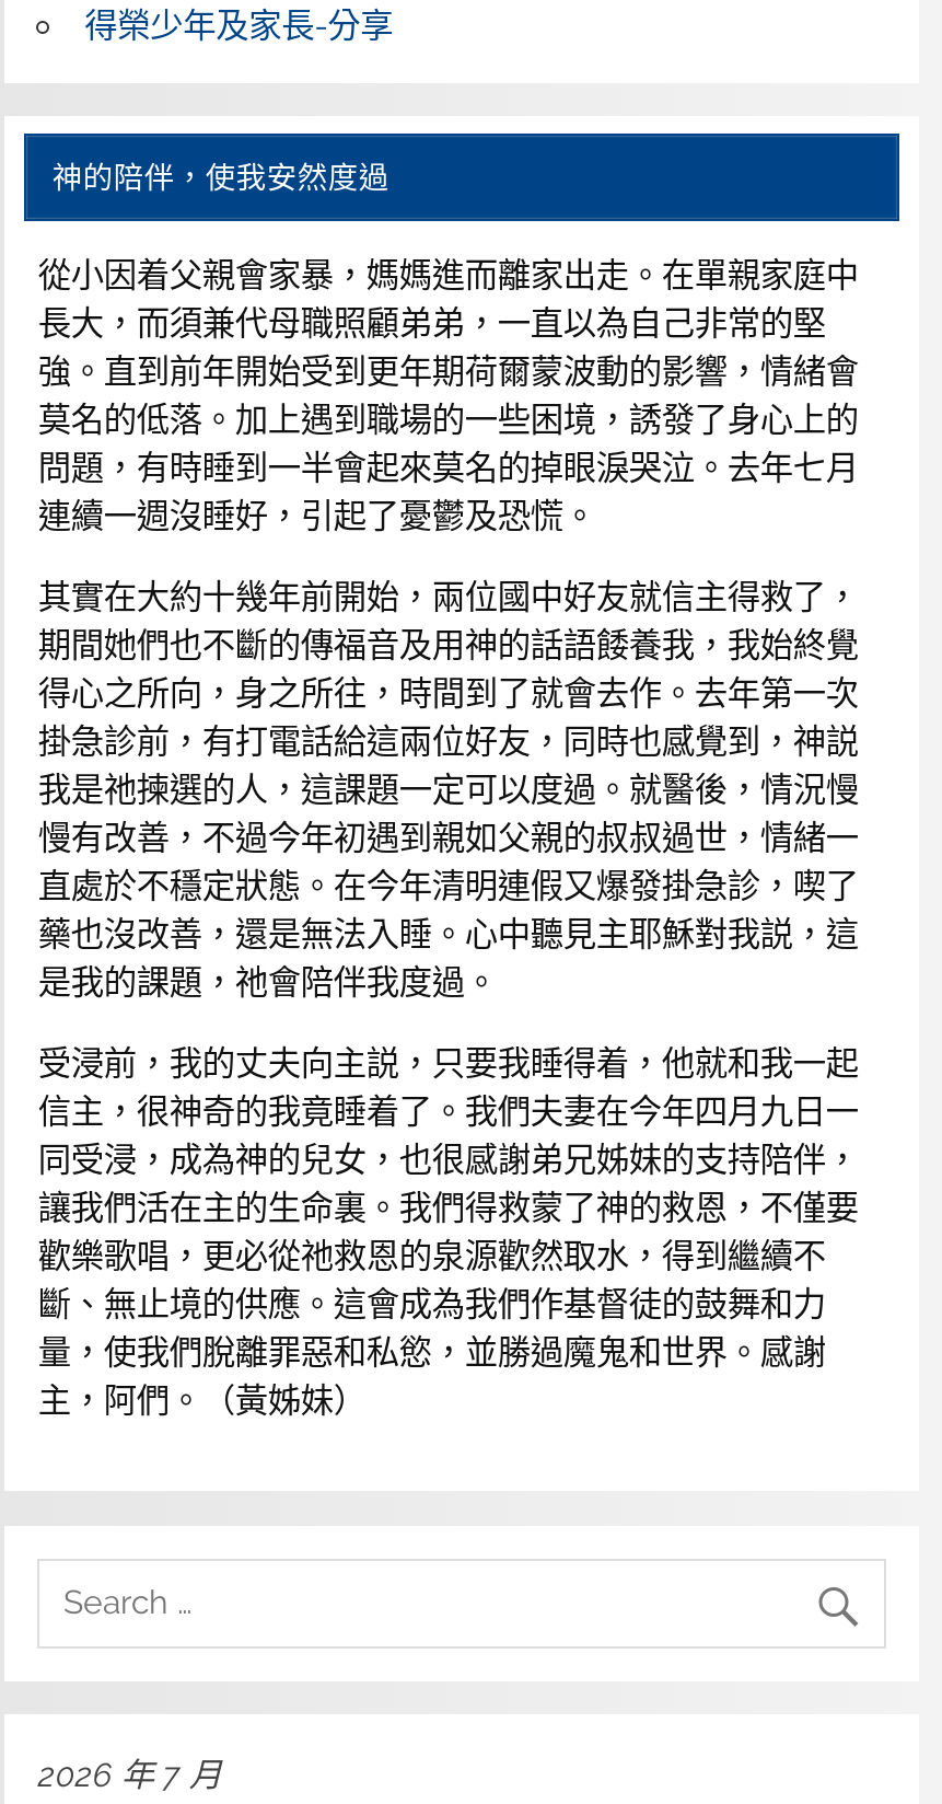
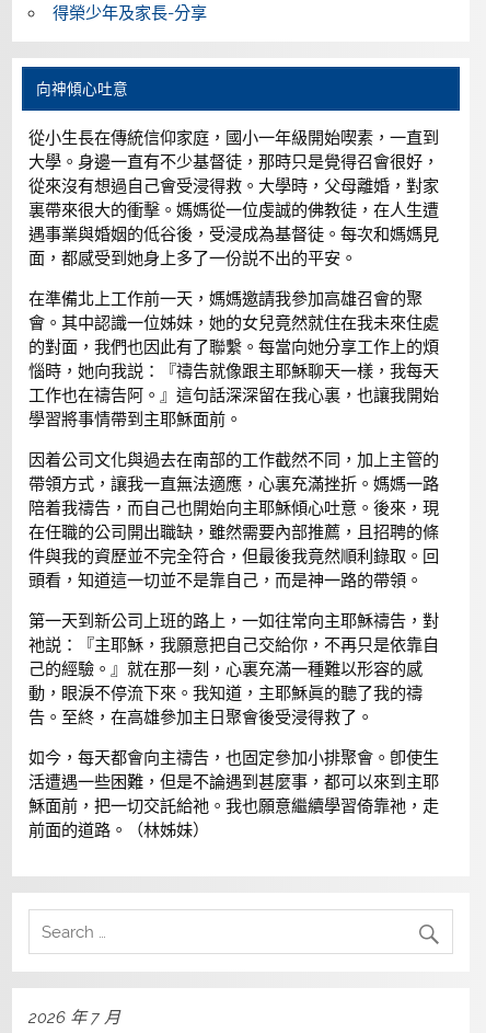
[38,159,859,1421] 神的陪伴，使我安然度過 | 從小因着父親會家暴，媽媽進而離家出走。在單親家庭中 | 長大，而須兼代母職照顧弟弟，一直以為自己非常的堅 | 強。直到前年開始受到更年期荷爾蒙波動的影響，情緒會 | 莫名的低落。加上遇到職場的一些困境，誘發了身心上的 | 問題，有時睡到一半會起來莫名的掉眼淚哭泣。去年七月 | 連續一週沒睡好，引起了憂鬱及恐慌。 | 其實在大約十幾年前開始，兩位國中好友就信主得救了， | 期間她們也不斷的傳福音及用神的話語餧養我，我始終覺 | 得心之所向，身之所往，時間到了就會去作。去年第一次 | 掛急診前，有打電話給這兩位好友，同時也感覺到，神説 | 我是祂揀選的人，這課題一定可以度過。就醫後，情況慢 | 慢有改善，不過今年初遇到親如父親的叔叔過世，情緒一 | 直處於不穩定狀態。在今年清明連假又爆發掛急診，喫了 | 藥也沒改善，還是無法入睡。心中聽見主耶穌對我説，這 | 是我的課題，祂會陪伴我度過。 | 受浸前，我的丈夫向主説，只要我睡得着，他就和我一起 | 信主，很神奇的我竟睡着了。我們夫妻在今年四月九日一 | 同受浸，成為神的兒女，也很感謝弟兄姊妹的支持陪伴， | 讓我們活在主的生命裏。我們得救蒙了神的救恩，不僅要 | 歡樂歌唱，更必從祂救恩的泉源歡然取水，得到繼續不 | 斷、無止境的供應。這會成為我們作基督徒的鼓舞和力 | 量，使我們脫離罪惡和私慾，並勝過魔鬼和世界。感謝 | 主，阿們。（黃姊妹） -> [29,80,439,841] 向神傾心吐意 | 從小生長在傳統信仰家庭，國小一年級開始喫素，一直到 | 大學。身邊一直有不少基督徒，那時只是覺得召會很好， | 從來沒有想過自己會受浸得救。大學時，父母離婚，對家 | 裏帶來很大的衝擊。媽媽從一位虔誠的佛教徒，在人生遭 | 遇事業與婚姻的低谷後，受浸成為基督徒。每次和媽媽見 | 面，都感受到她身上多了一份説不出的平安。 | 在準備北上工作前一天，媽媽邀請我參加高雄召會的聚 | 會。其中認識一位姊妹，她的女兒竟然就住在我未來住處 | 的對面，我們也因此有了聯繫。每當向她分享工作上的煩 | 惱時，她向我説：『禱告就像跟主耶穌聊天一樣，我每天 | 工作也在禱告阿。』這句話深深留在我心裏，也讓我開始 | 學習將事情帶到主耶穌面前。 | 因着公司文化與過去在南部的工作截然不同，加上主管的 | 帶領方式，讓我一直無法適應，心裏充滿挫折。媽媽一路 | 陪着我禱告，而自己也開始向主耶穌傾心吐意。後來，現 | 在任職的公司開出職缺，雖然需要內部推薦，且招聘的條 | 件與我的資歷並不完全符合，但最後我竟然順利錄取。回 | 頭看，知道這一切並不是靠自己，而是神一路的帶領。 | 第一天到新公司上班的路上，一如往常向主耶穌禱告，對 | 祂説：『主耶穌，我願意把自己交給你，不再只是依靠自 | 己的經驗。』就在那一刻，心裏充滿一種難以形容的感 | 動，眼淚不停流下來。我知道，主耶穌眞的聽了我的禱 | 告。至終，在高雄參加主日聚會後受浸得救了。 | 如今，每天都會向主禱告，也固定參加小排聚會。卽使生 | 活遭遇一些困難，但是不論遇到甚麼事，都可以來到主耶 | 穌面前，把一切交託給祂。我也願意繼續學習倚靠祂，走 | 前面的道路。（林姊妹）

